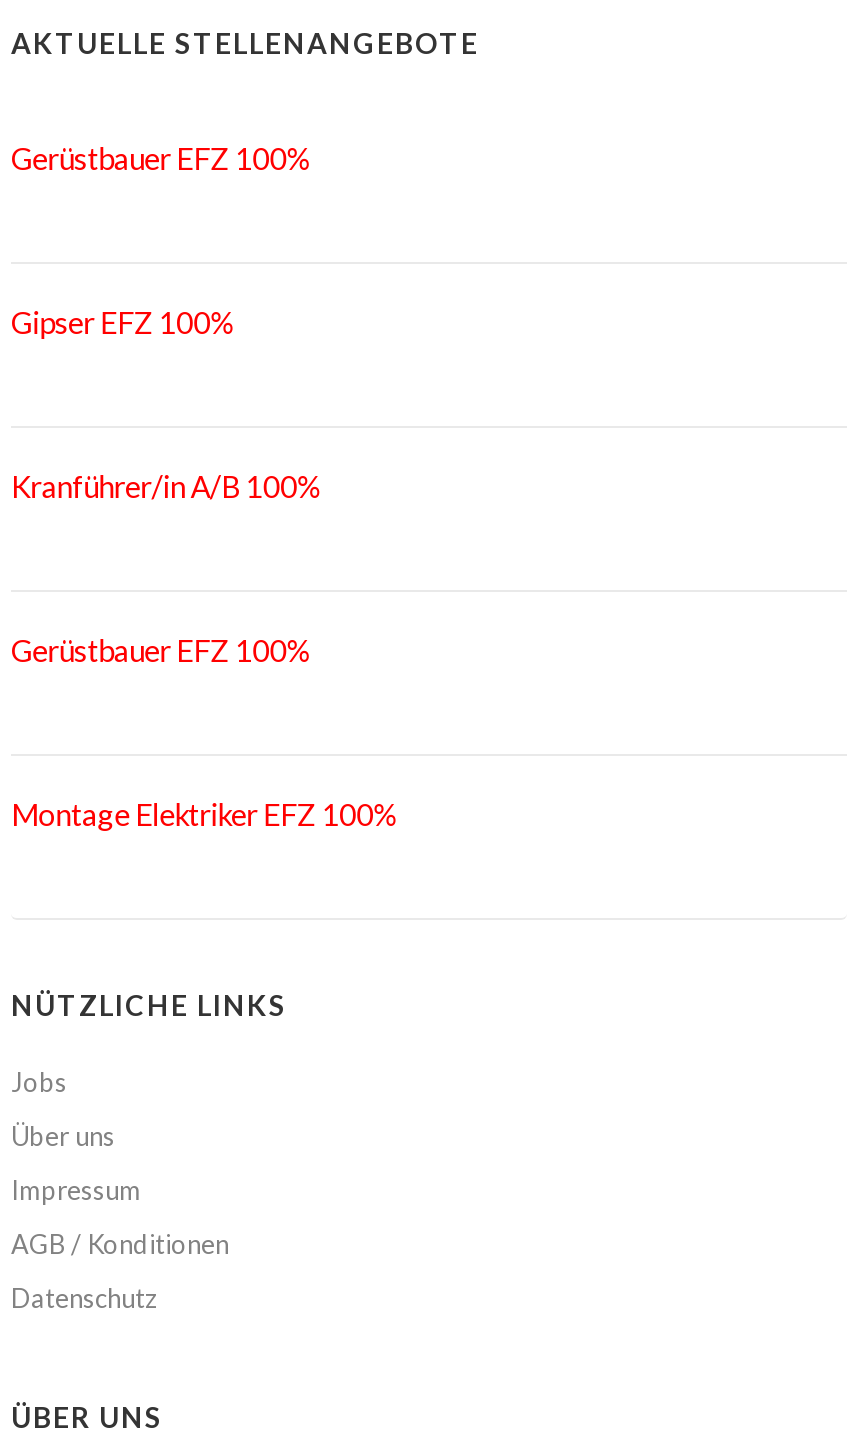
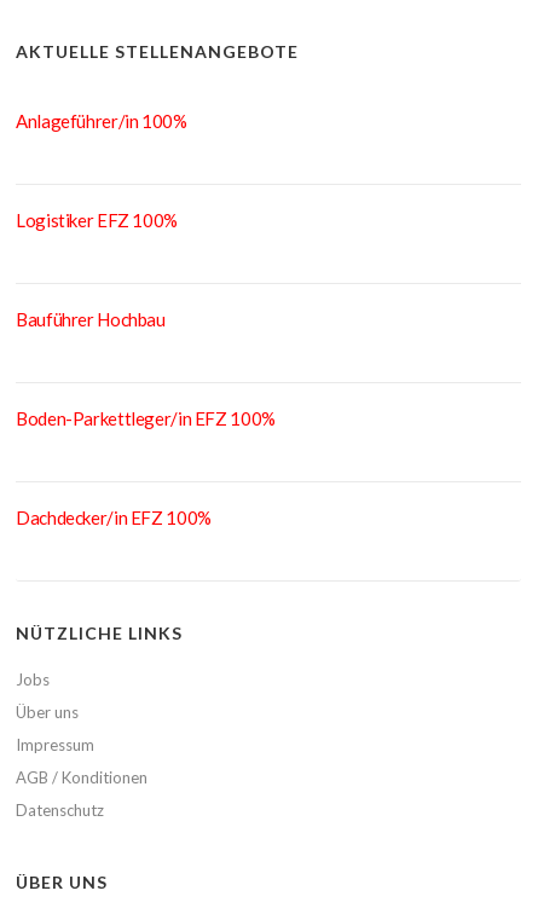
[11,139,310,175] Gerüstbauer EFZ 100% -> [16,110,187,131] Anlageführer/in 100%
[11,303,234,339] Gipser EFZ 100% -> [16,209,178,230] Logistiker EFZ 100%
[11,467,321,503] Kranführer/in A/B 100% -> [16,308,165,330] Bauführer Hochbau
[11,631,310,667] Gerüstbauer EFZ 100% -> [16,407,275,429] Boden-Parkettleger/in EFZ 100%
[11,795,397,831] Montage Elektriker EFZ 100% -> [16,506,211,528] Dachdecker/in EFZ 100%

